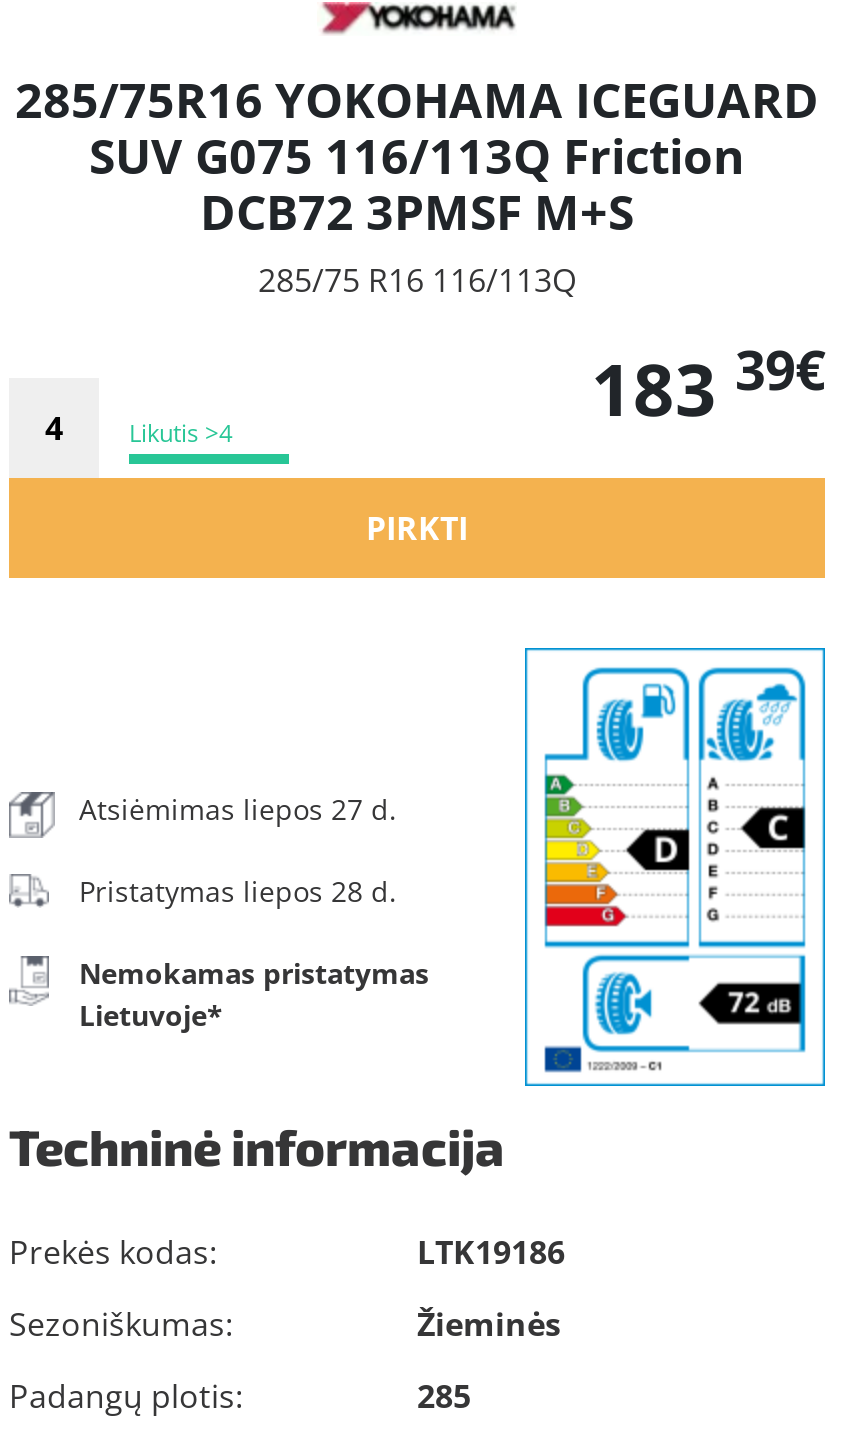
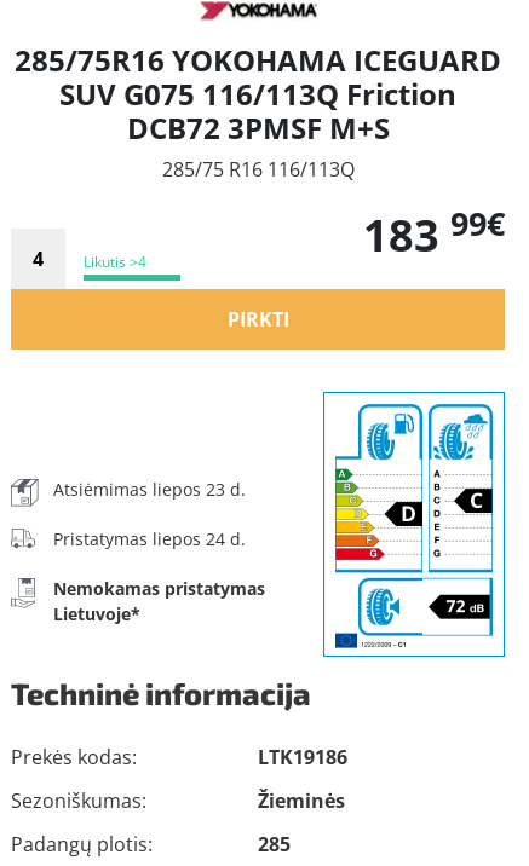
[591,331,825,438] 183 39€ -> [363,200,505,265] 183 99€
[79,790,397,828] Atsiėmimas liepos 27 d. -> [53,478,246,501] Atsiėmimas liepos 23 d.
[79,872,397,910] Pristatymas liepos 28 d. -> [53,527,246,550] Pristatymas liepos 24 d.

